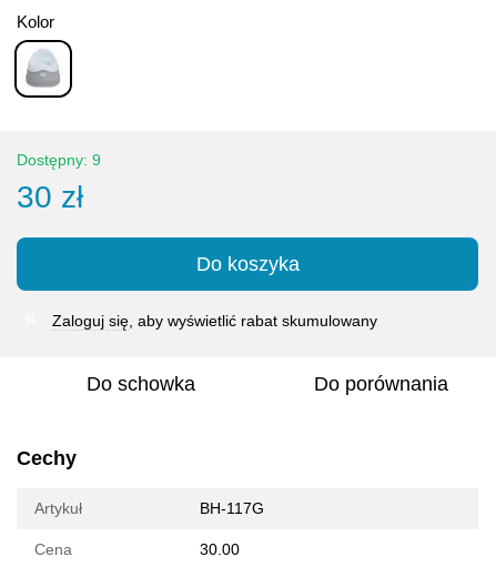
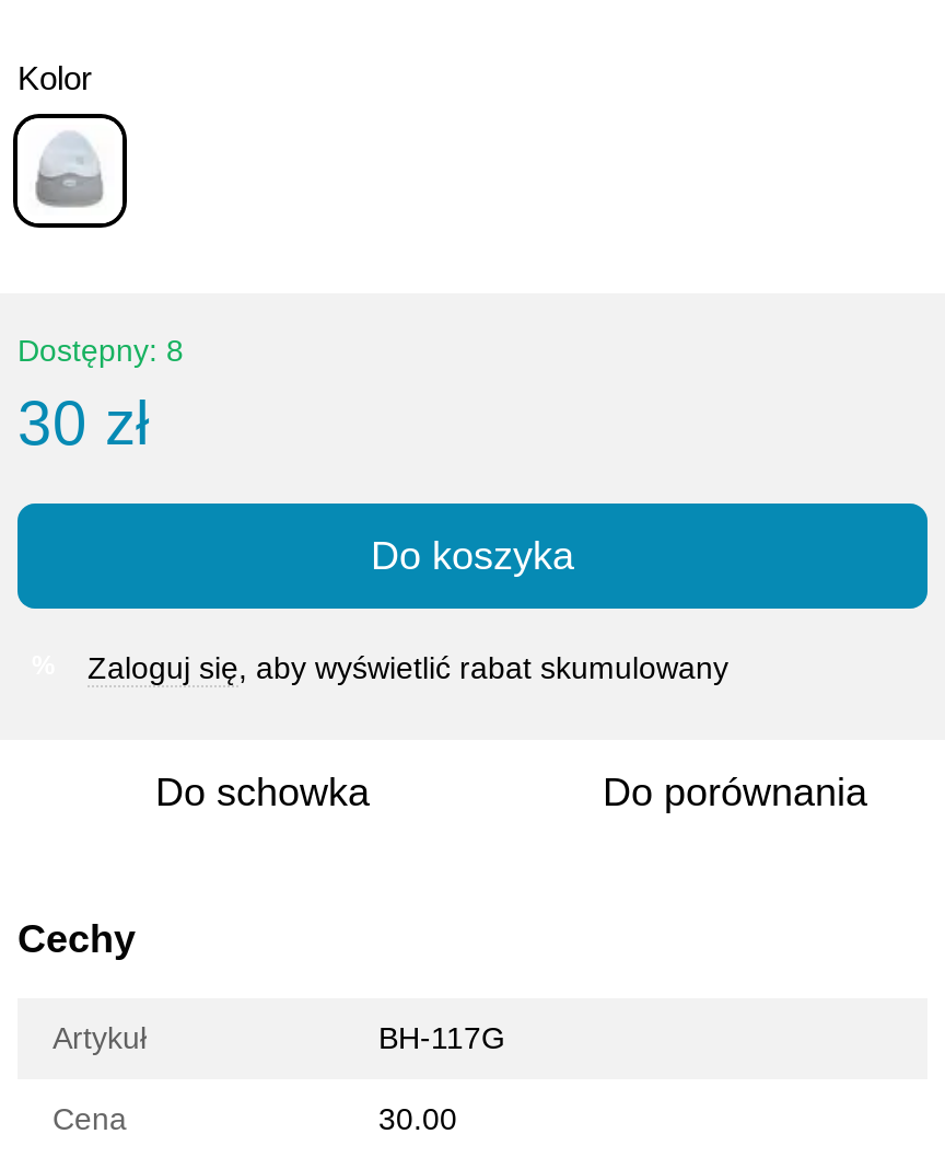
[17,150,101,168] Dostępny: 9 -> [17,332,184,367] Dostępny: 8

